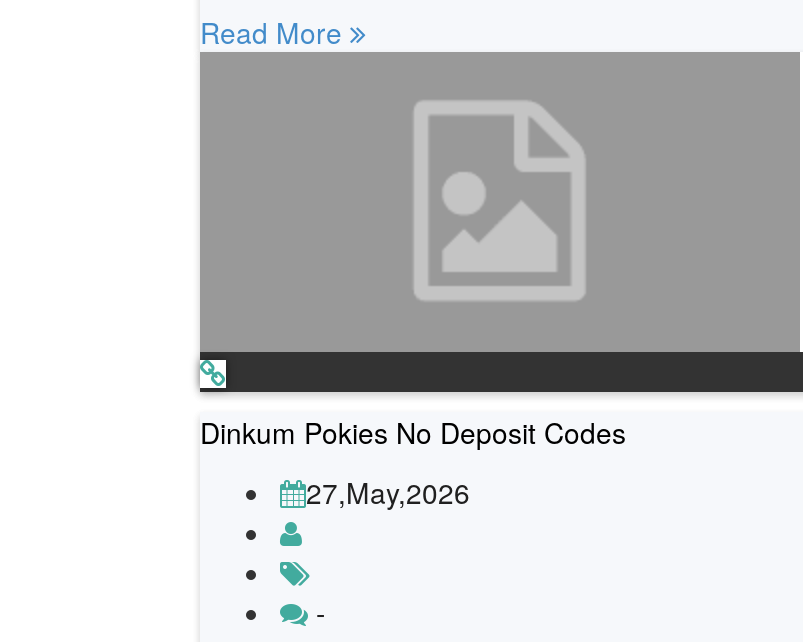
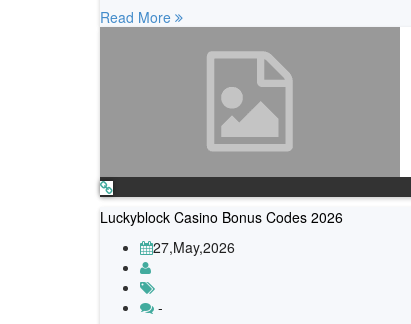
[200,412,626,452] Dinkum Pokies No Deposit Codes -> [100,207,343,227] Luckyblock Casino Bonus Codes 2026

